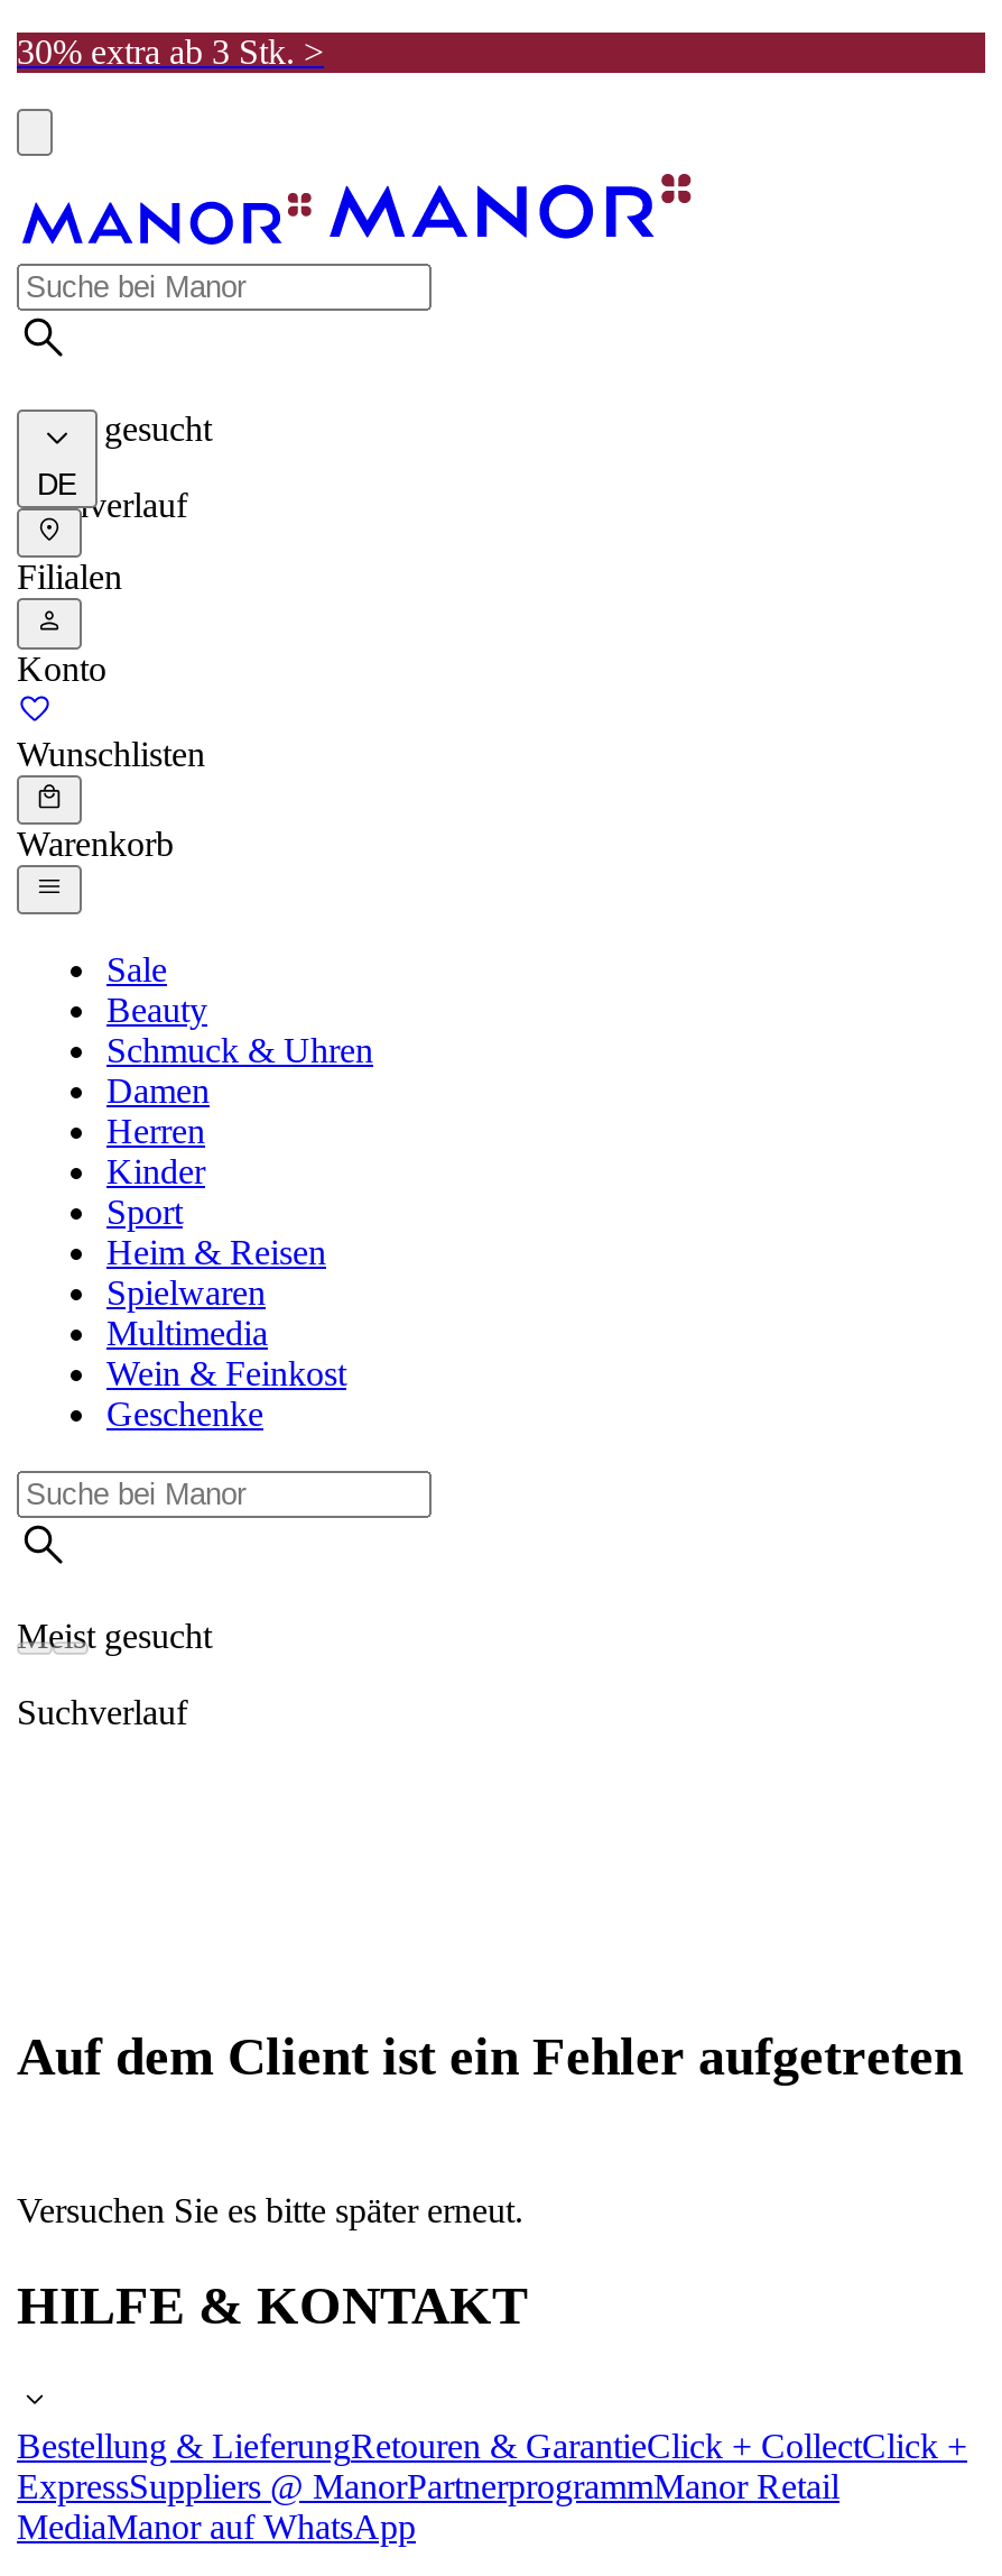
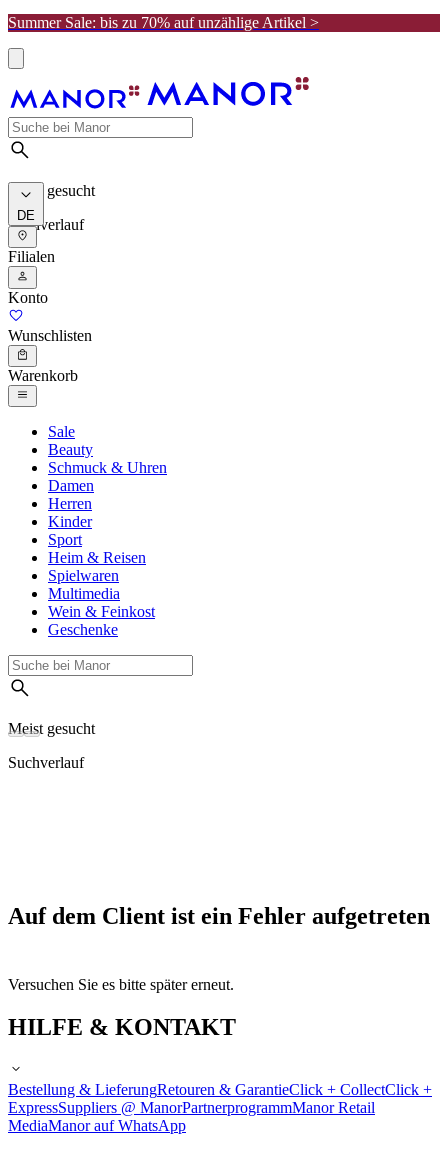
[17,33,324,71] 30% extra ab 3 Stk. > -> [8,14,319,31] Summer Sale: bis zu 70% auf unzählige Artikel >

